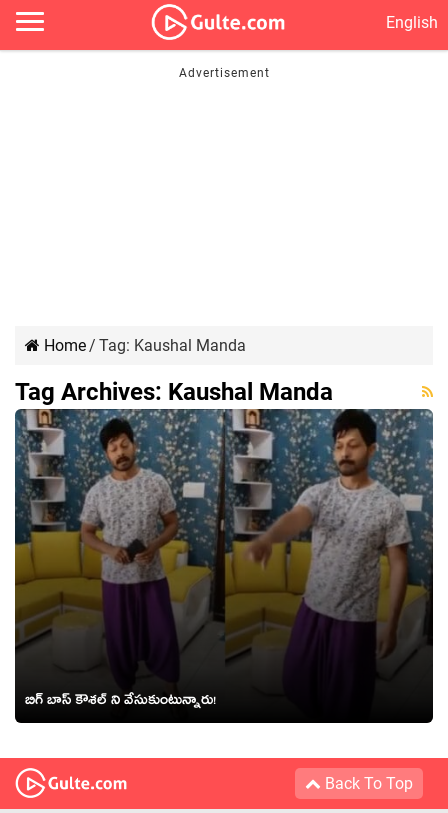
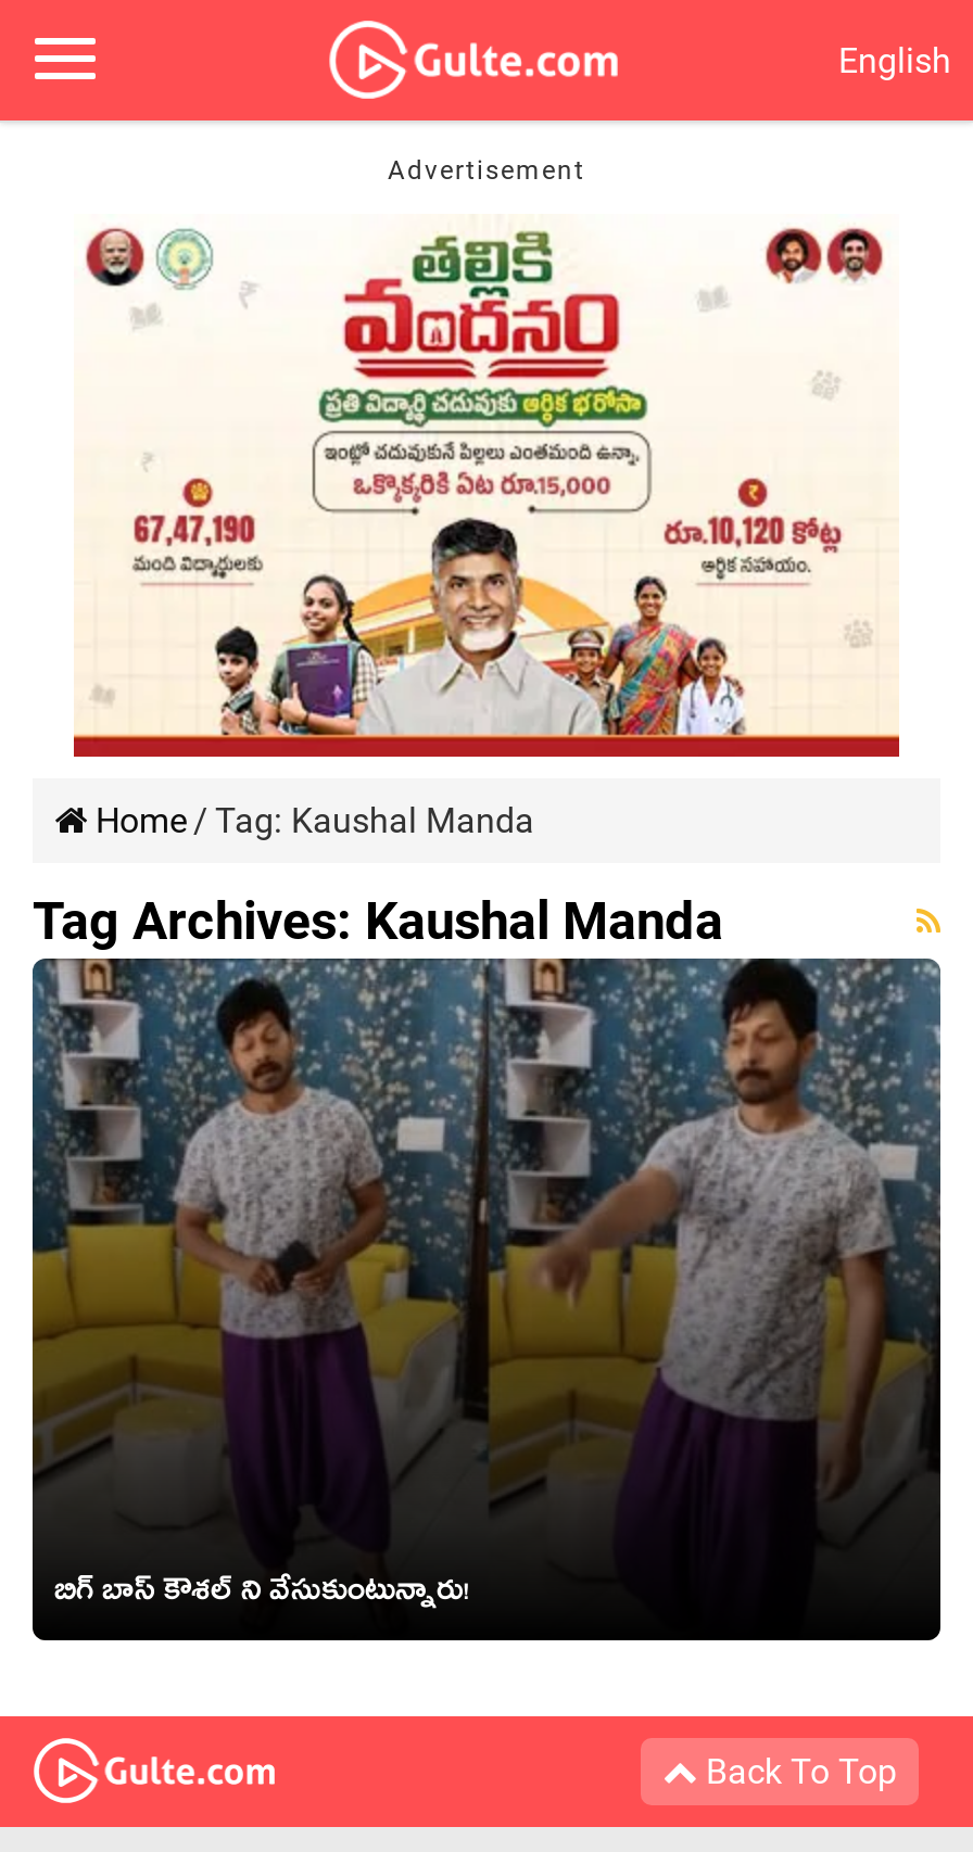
none -> [72,225,901,759] [image]

